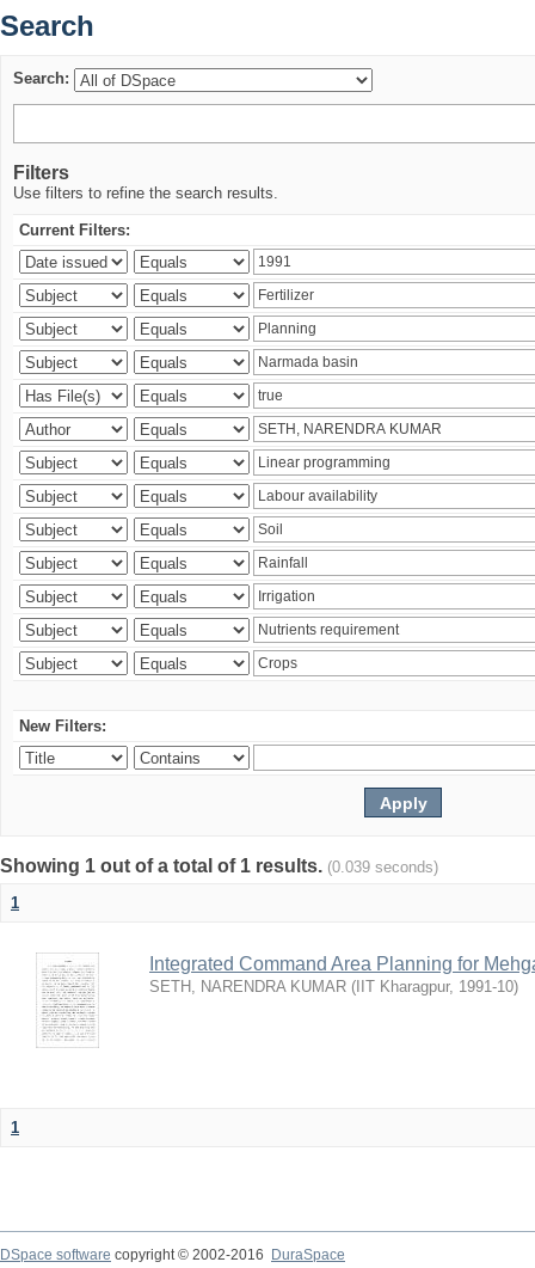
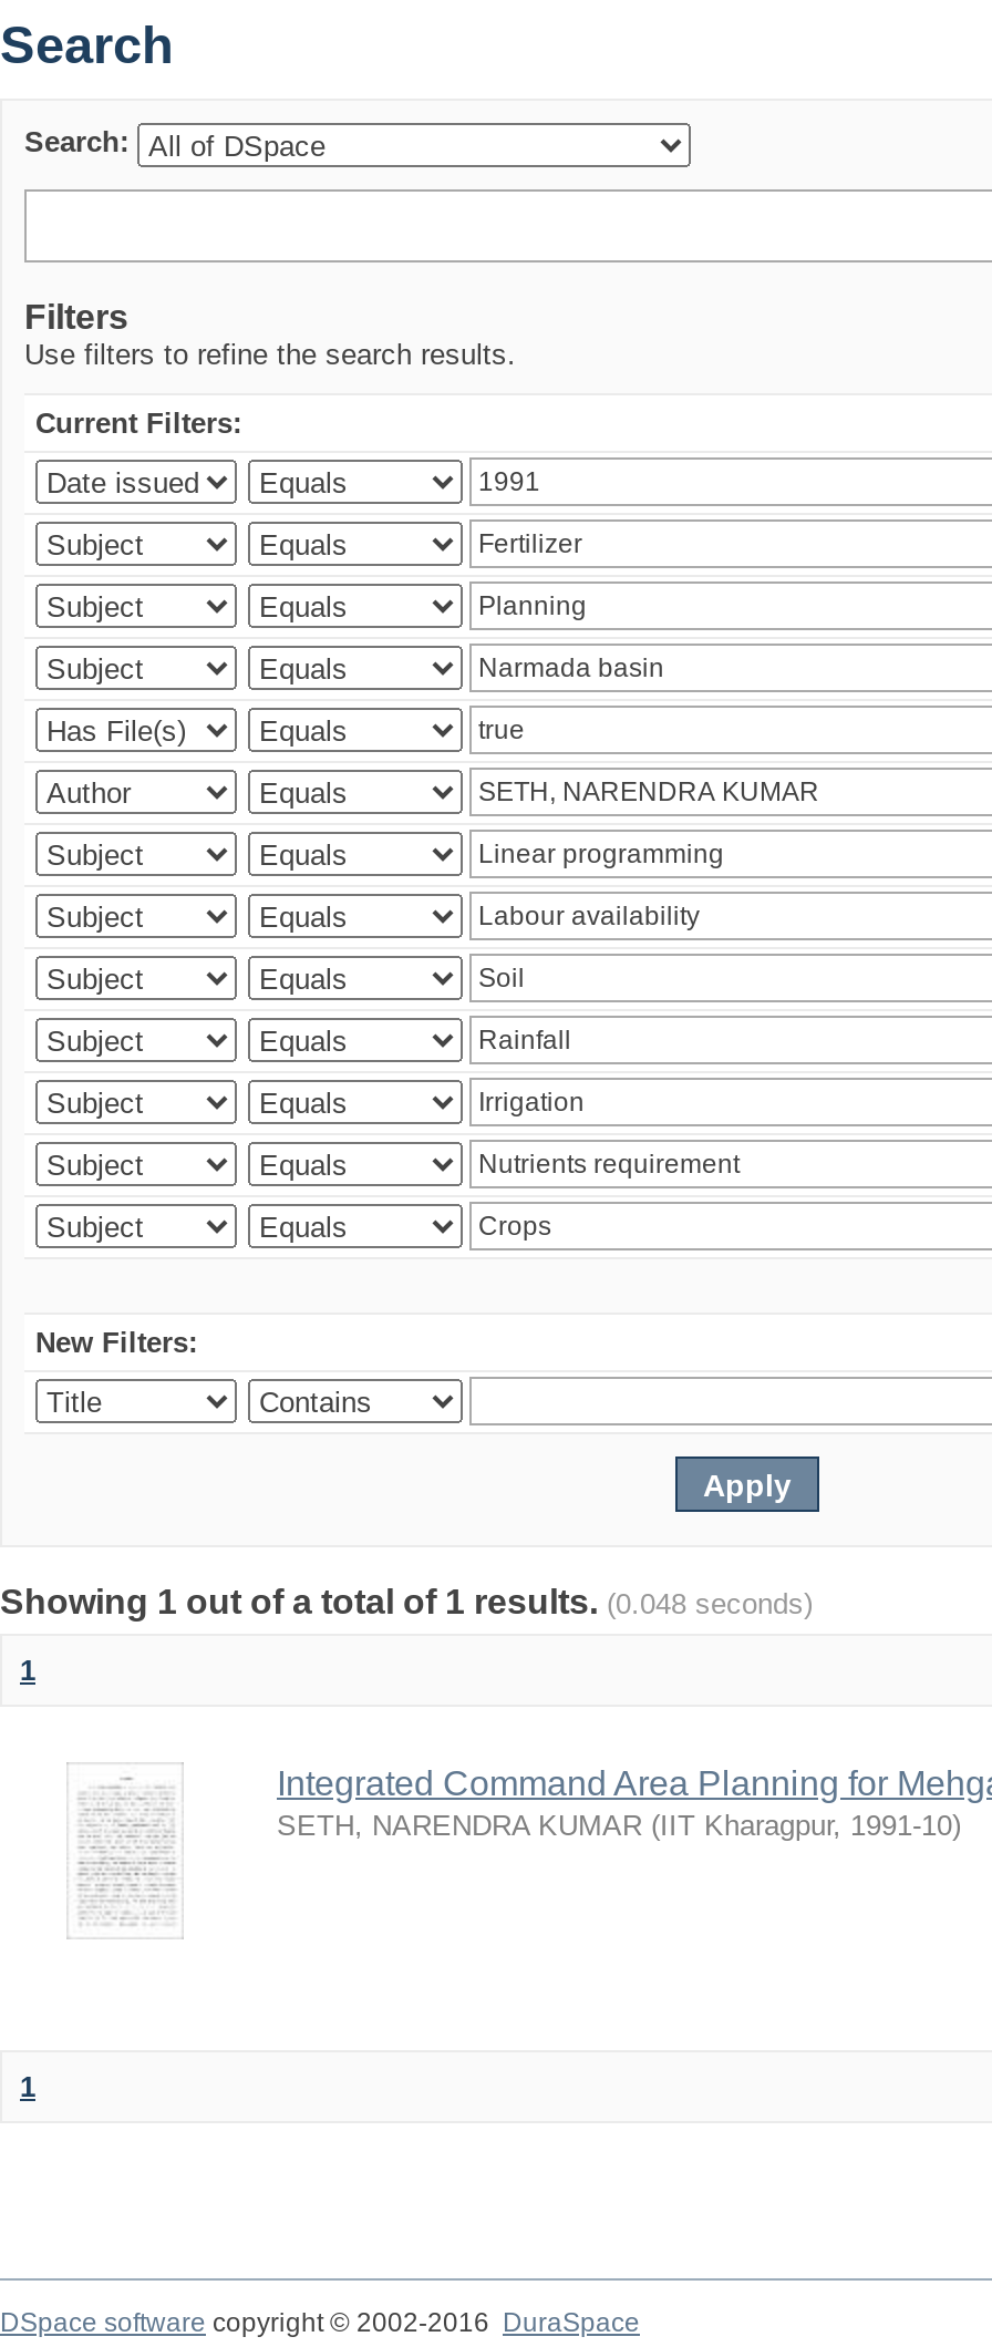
[0,856,438,876] Showing 1 out of a total of 1 results. (0.039 seconds) -> [0,1583,813,1620] Showing 1 out of a total of 1 results. (0.048 seconds)

